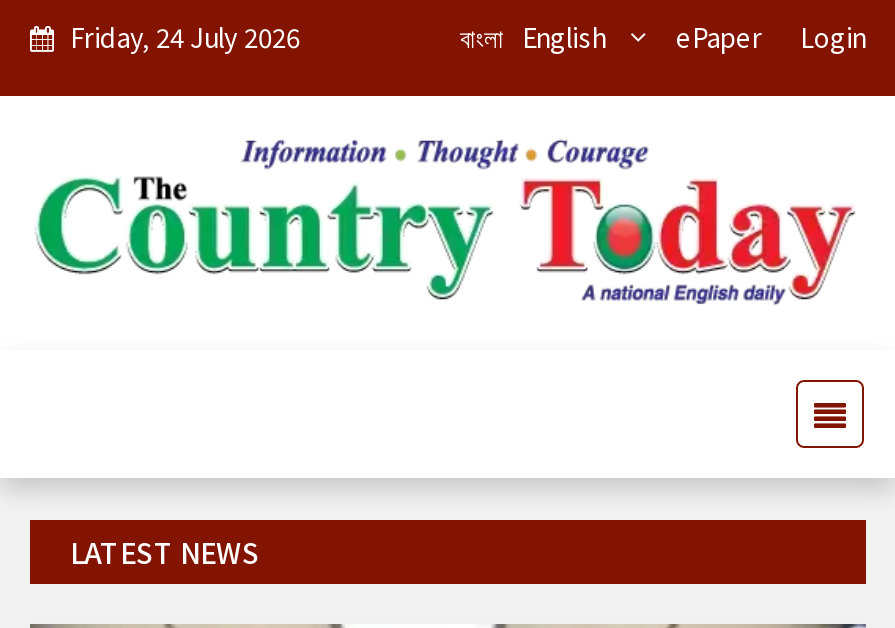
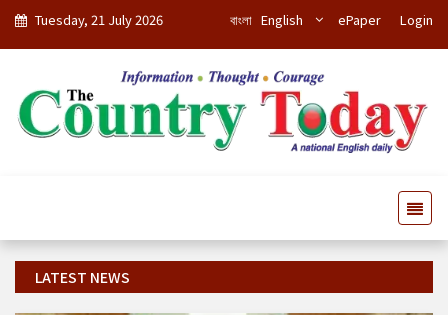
[70,18,300,56] Friday, 24 July 2026 -> [35,10,163,29] Tuesday, 21 July 2026

